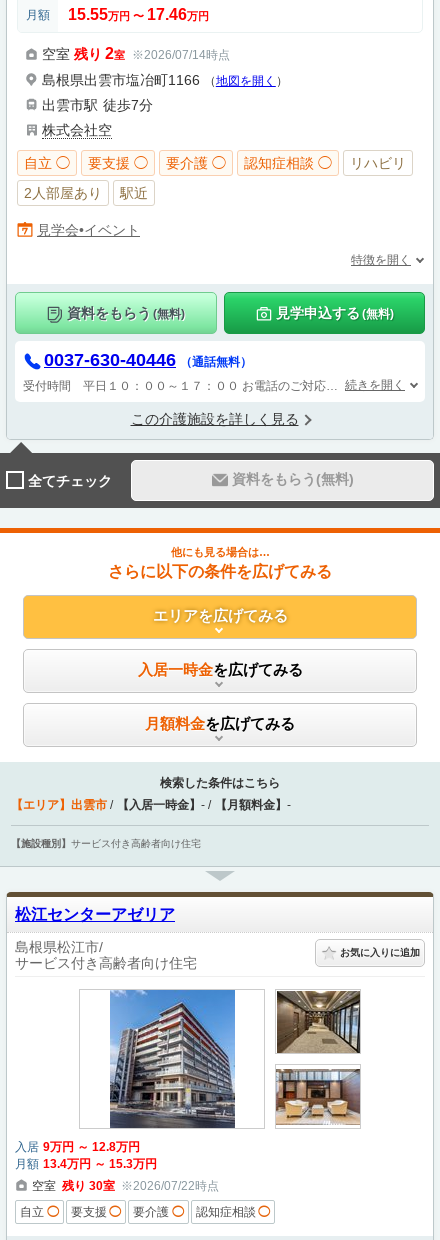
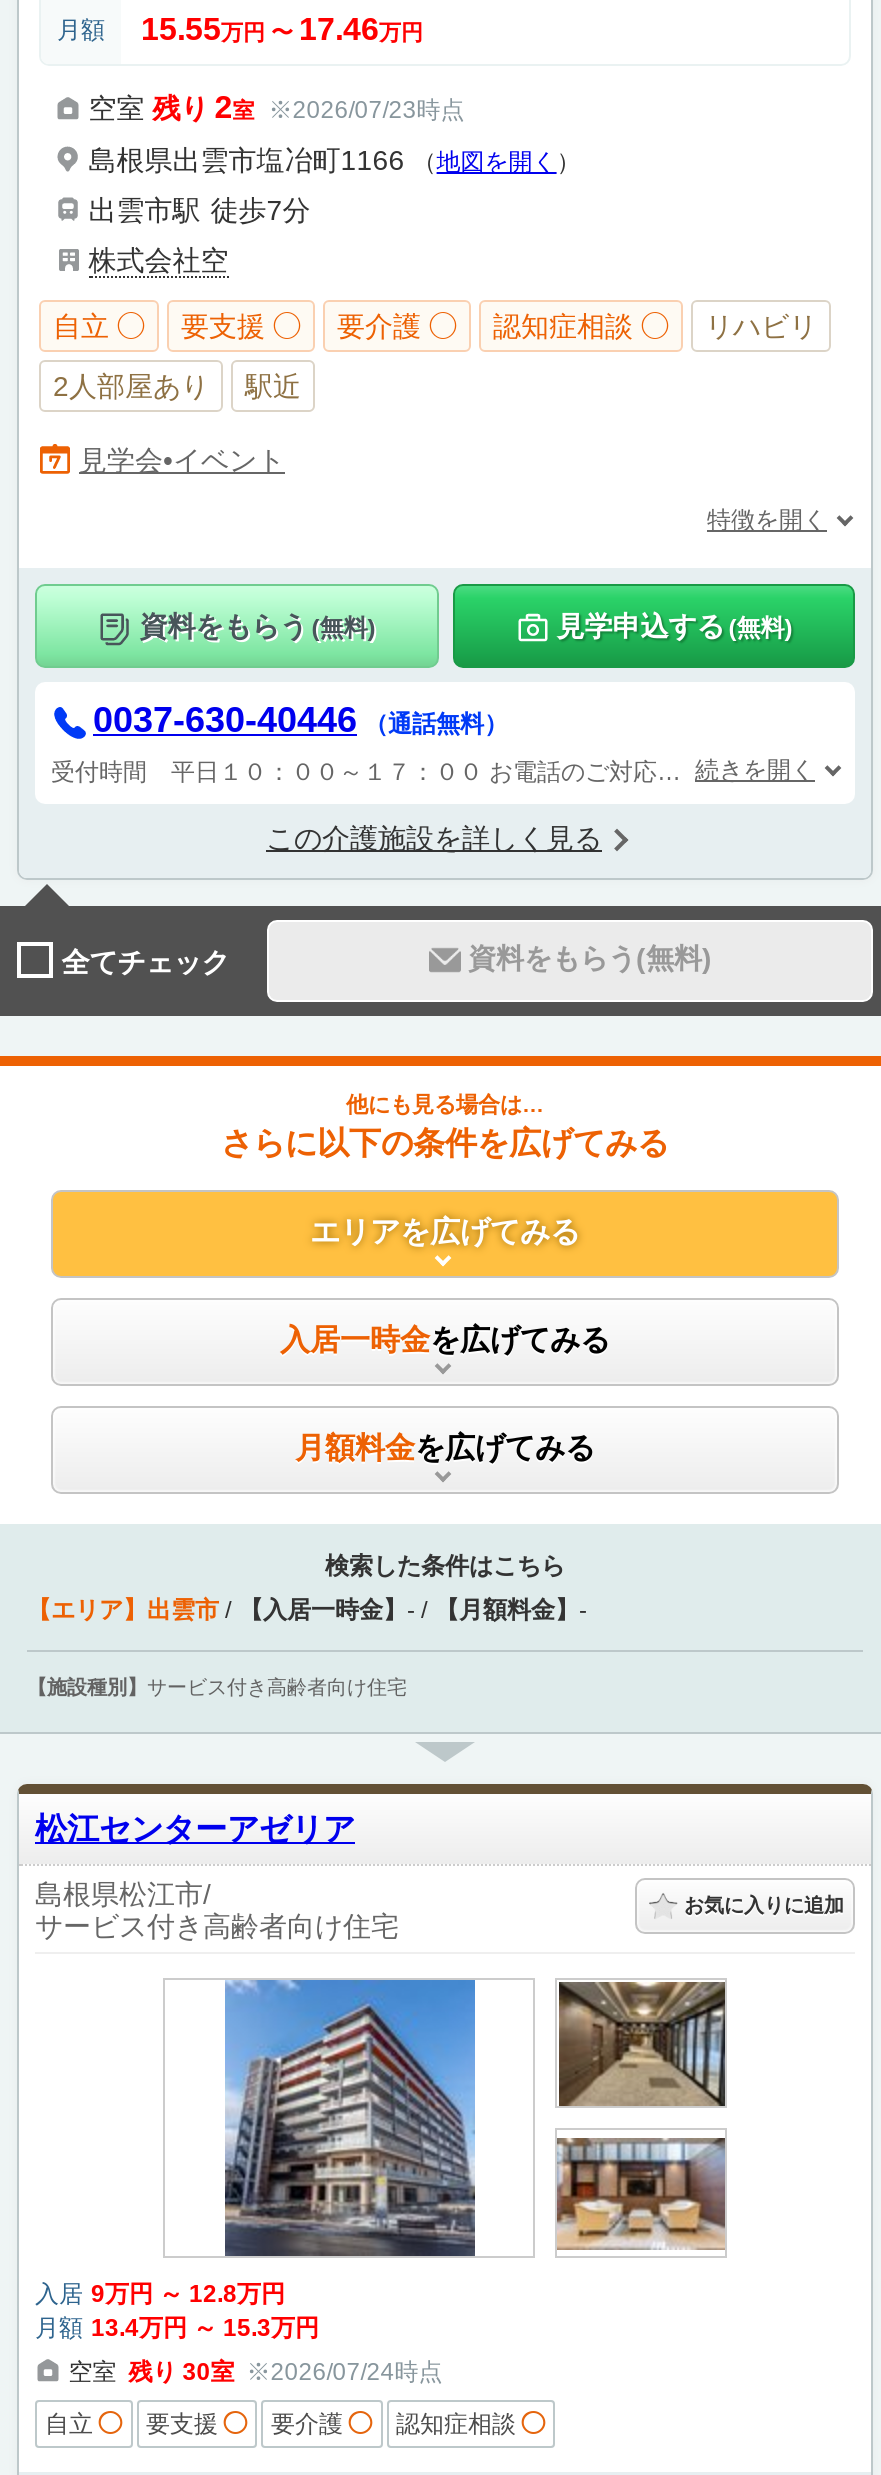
[42,45,230,62] 空室残り 2室 ※2026/07/14時点 -> [89,91,465,125] 空室残り 2室 ※2026/07/23時点
[32,1179,219,1193] 空室 残り 30室 ※2026/07/22時点 -> [69,2358,443,2386] 空室 残り 30室 ※2026/07/24時点

